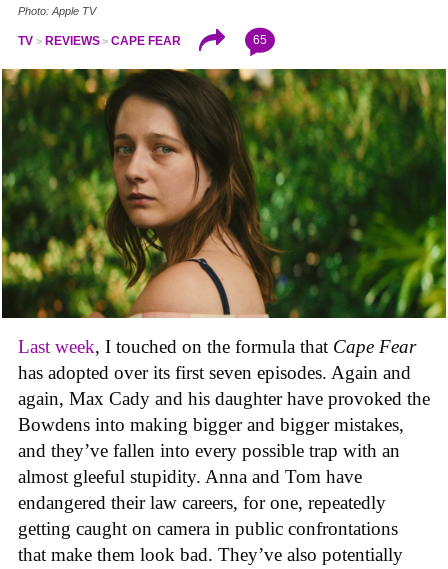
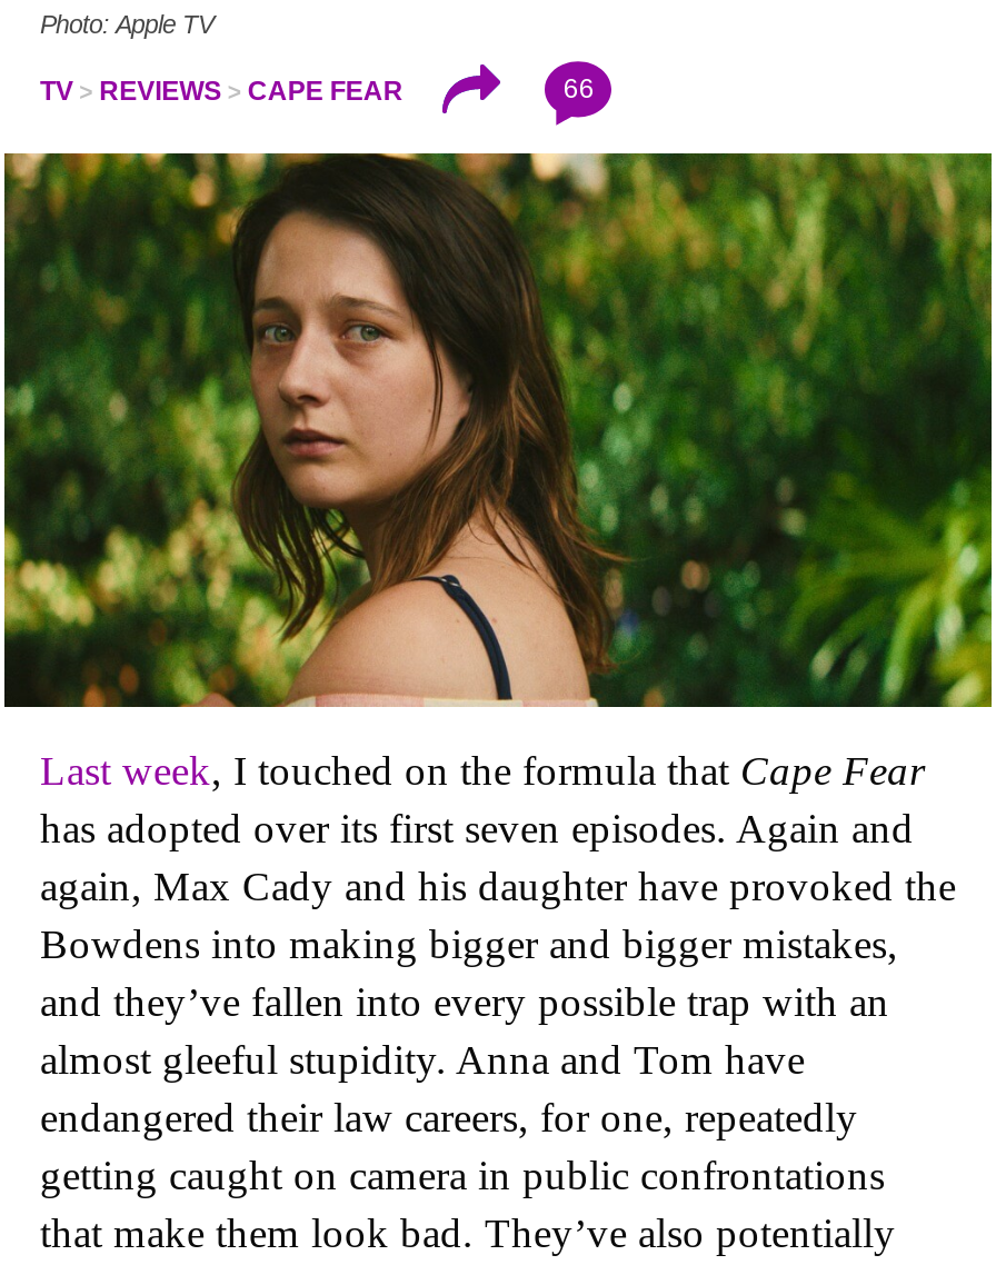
[253,33,267,47] 65 -> [563,73,594,104] 66

